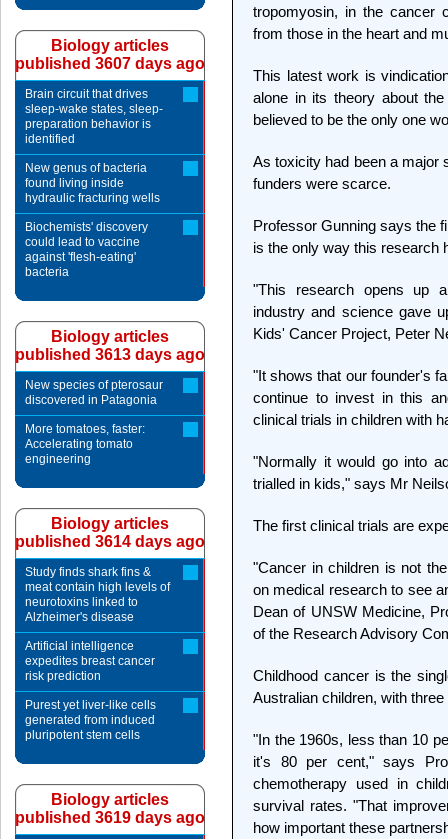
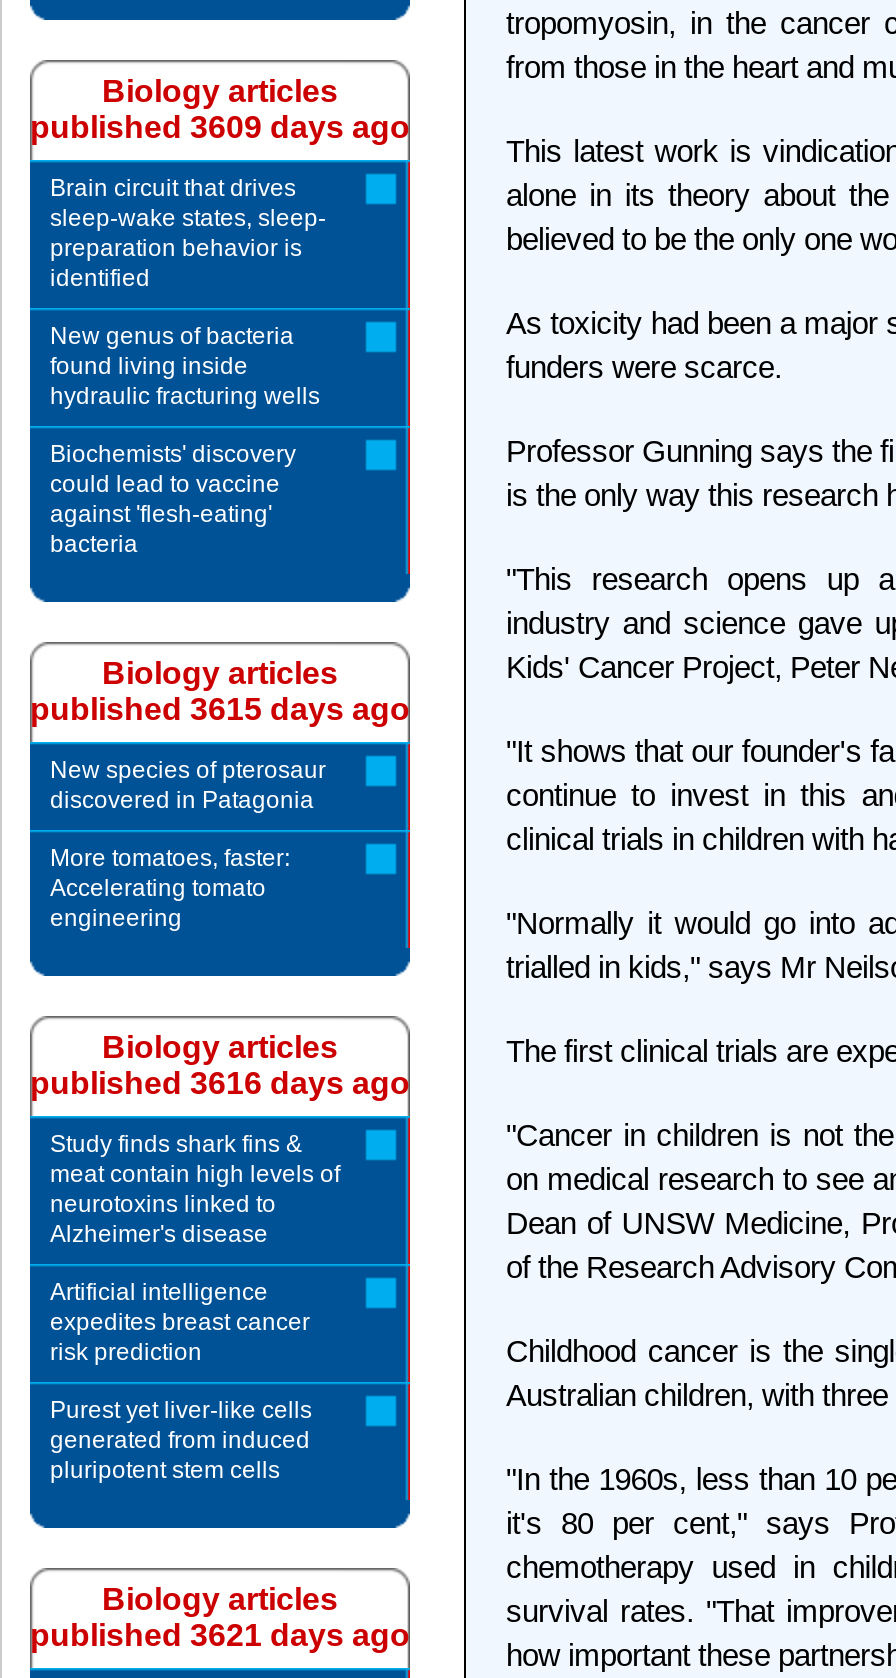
[15,55,205,72] published 3607 days ago -> [30,110,410,144] published 3609 days ago
[15,346,205,363] published 3613 days ago -> [30,692,410,726] published 3615 days ago
[15,533,205,550] published 3614 days ago -> [30,1066,410,1100] published 3616 days ago
[15,809,205,826] published 3619 days ago -> [30,1618,410,1652] published 3621 days ago

